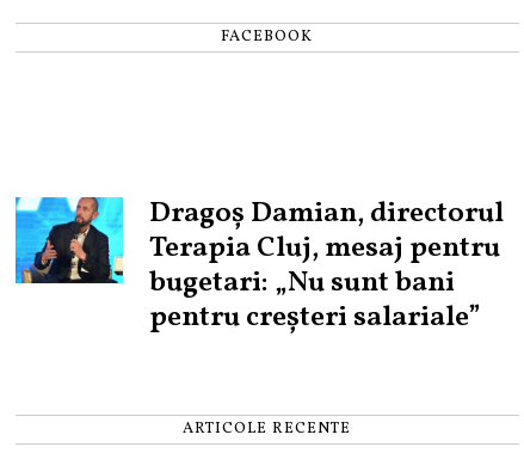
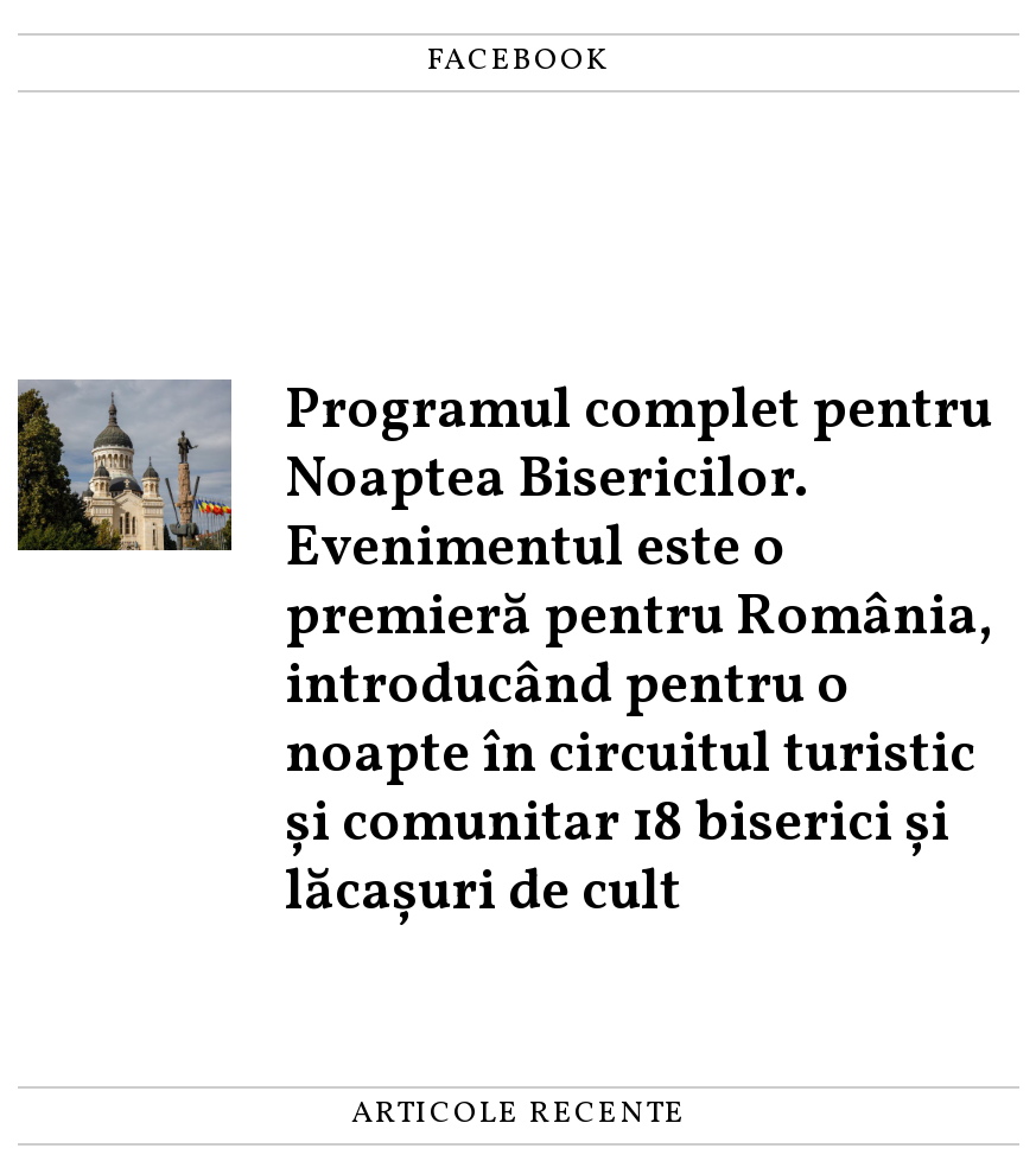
[14,193,504,338] [image] | Dragoș Damian, directorul | Terapia Cluj, mesaj pentru | bugetari: „Nu sunt bani | pentru creșteri salariale” -> [15,371,992,934] [image] | Programul complet pentru | Noaptea Bisericilor. | Evenimentul este o | premieră pentru România, | introducând pentru o | noapte în circuitul turistic | și comunitar 18 biserici și | lăcașuri de cult

